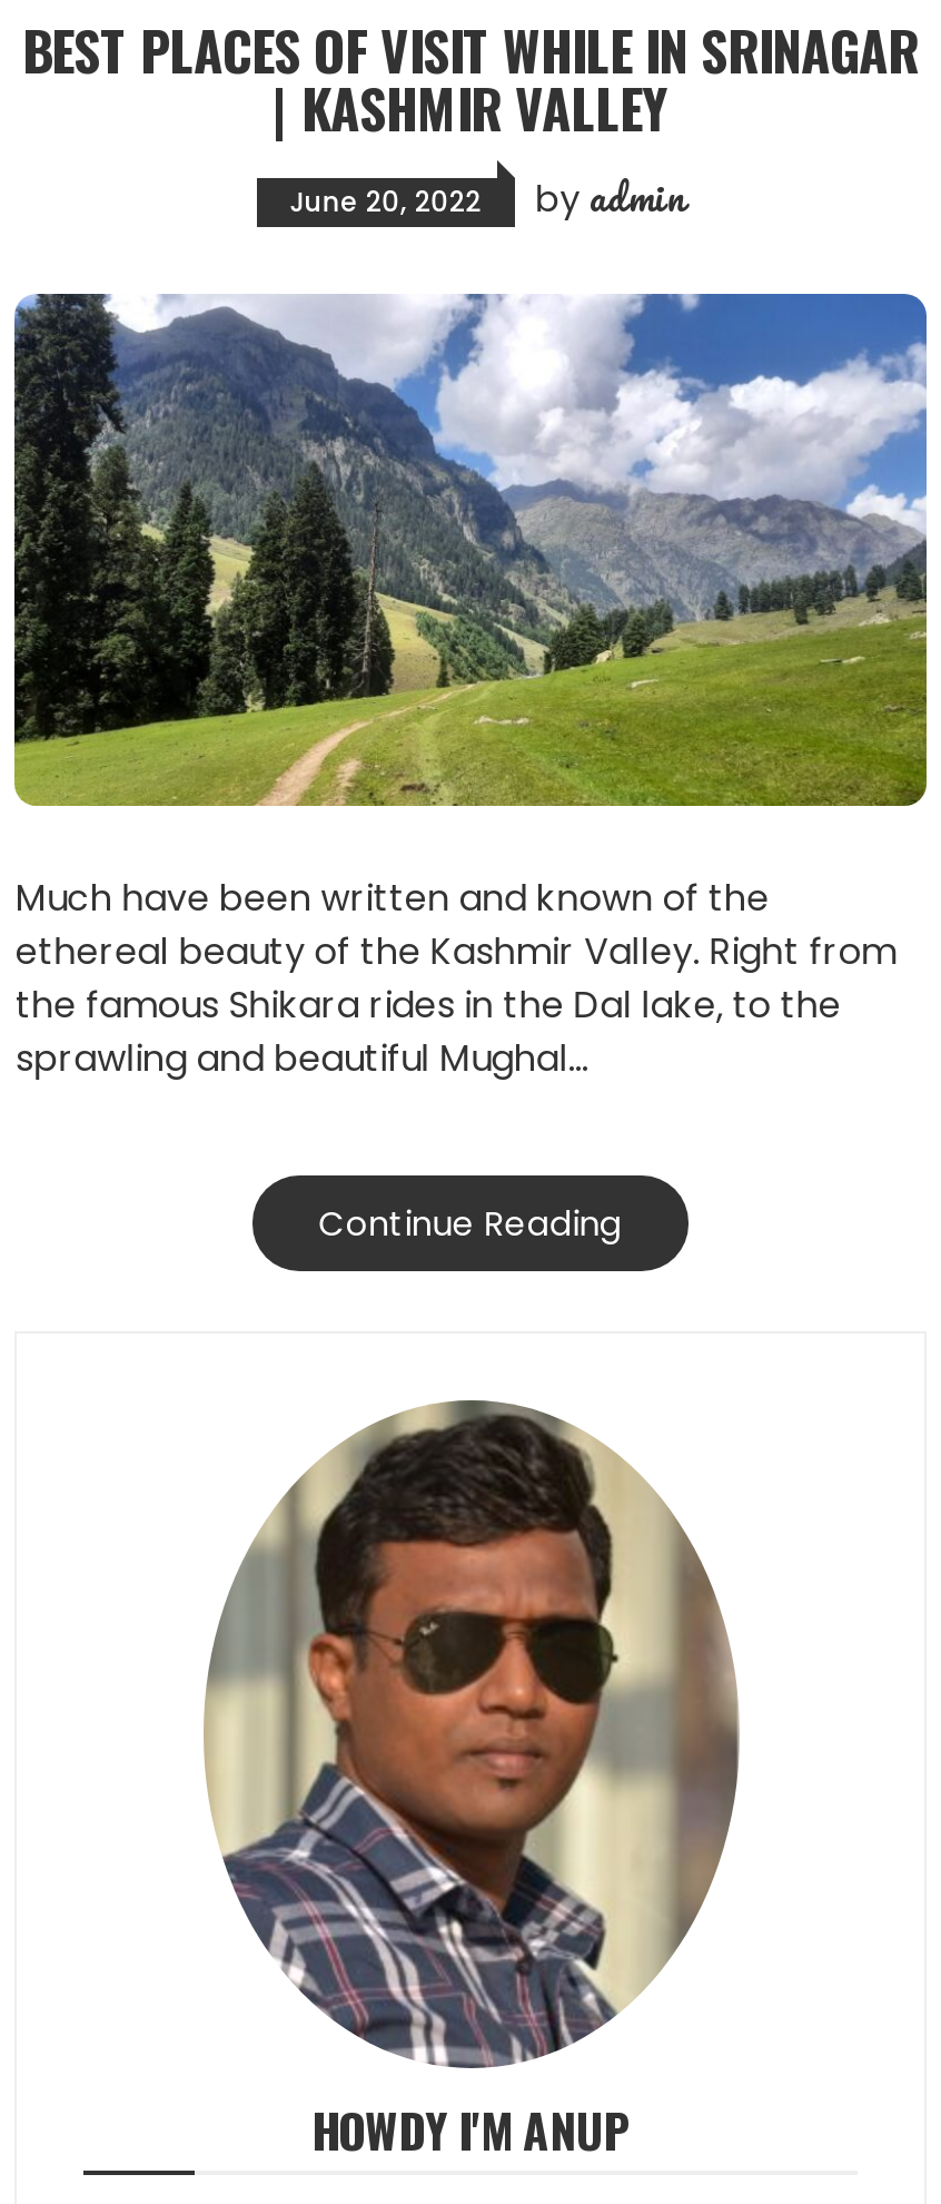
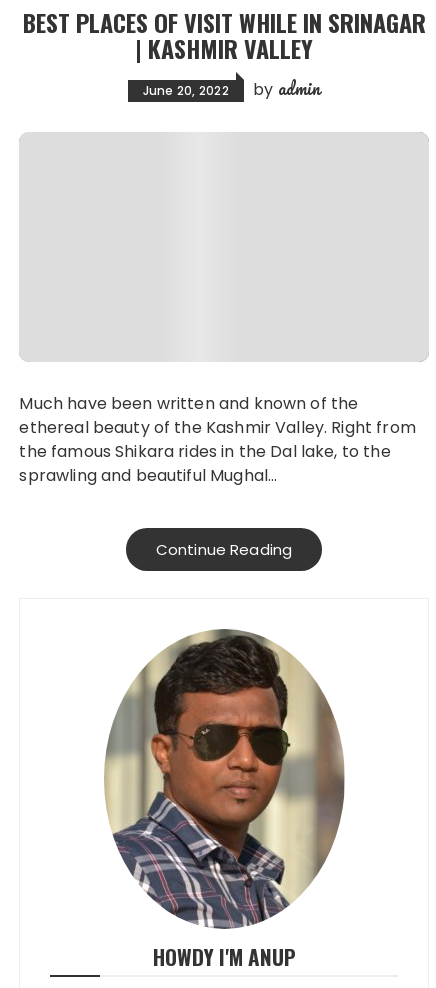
[12,292,929,808] [image] -> none

